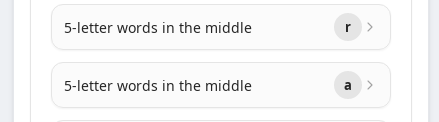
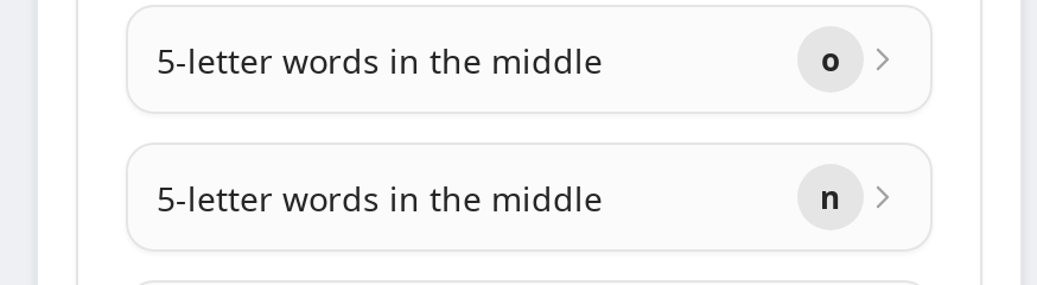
[345,17,351,35] r -> [821,37,840,80] o
[344,75,352,93] a -> [820,175,841,217] n

